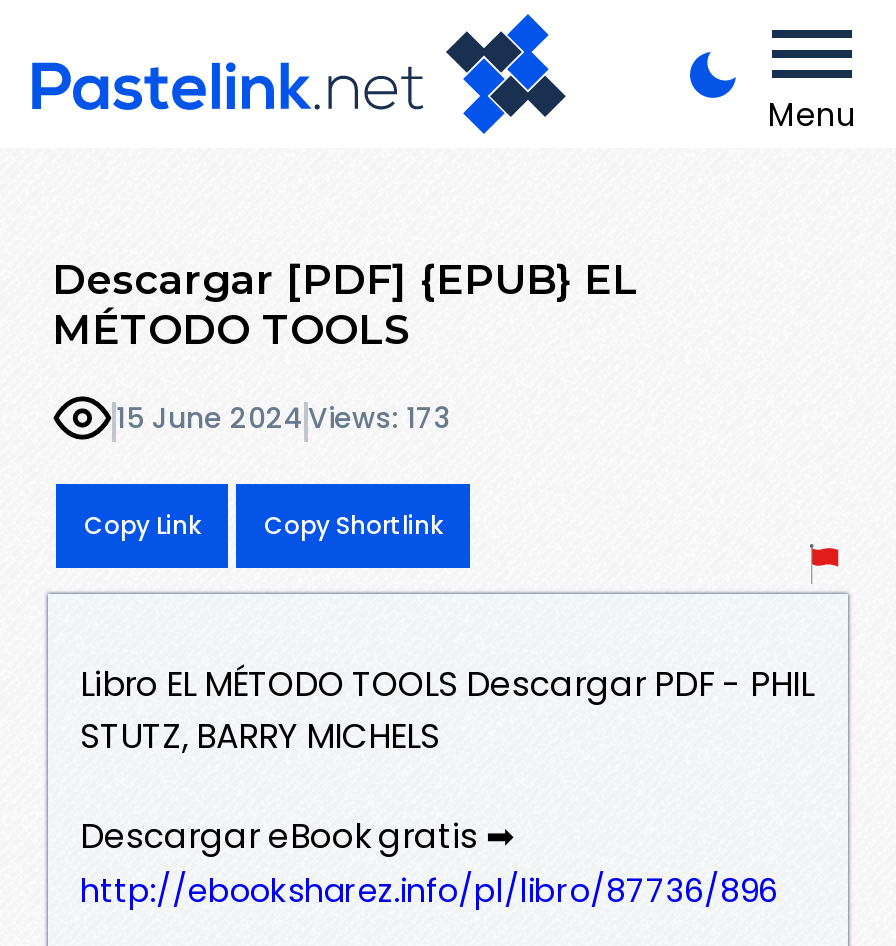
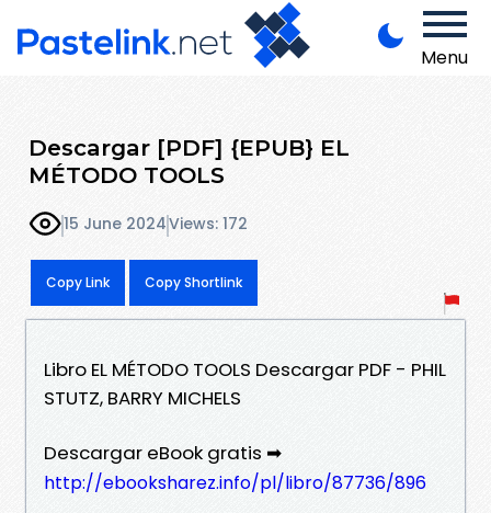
[116,399,452,439] 15 June 2024 Views: 173 -> [64,213,248,235] 15 June 2024 Views: 172

